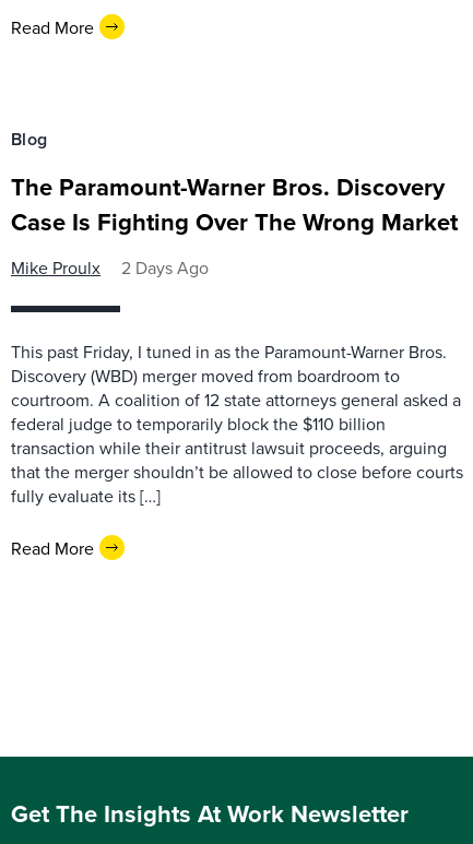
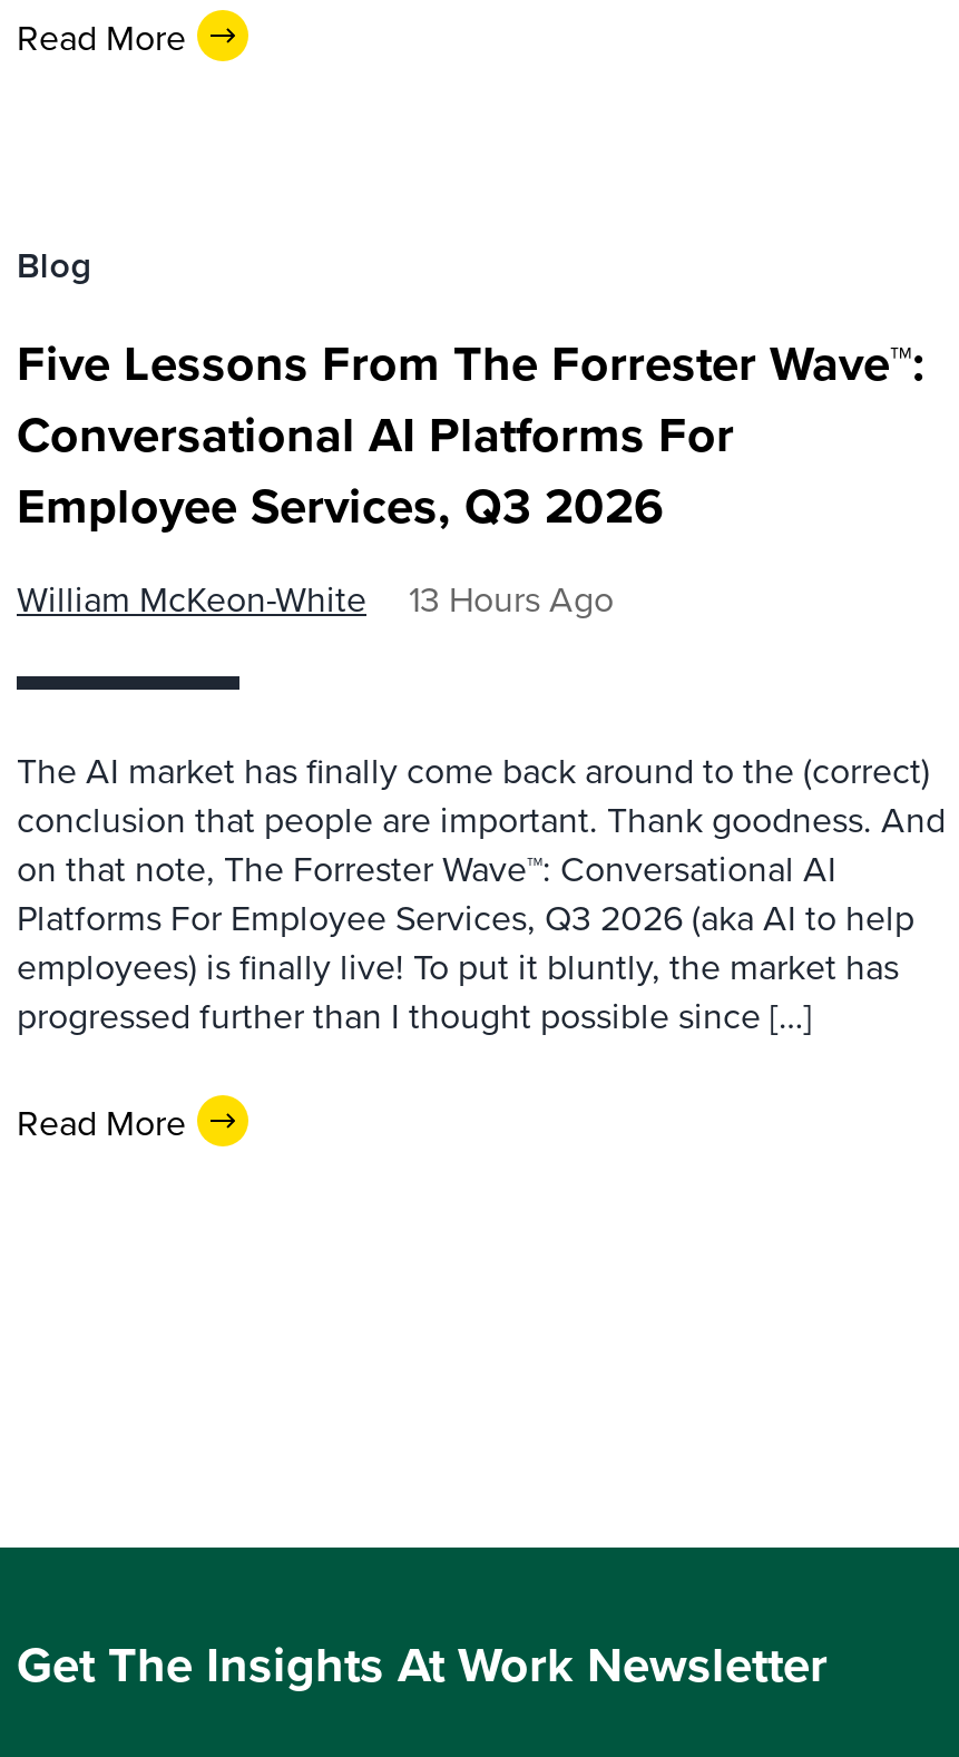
[11,169,458,239] The Paramount-Warner Bros. Discovery | Case Is Fighting Over The Wrong Market -> [17,326,926,540] Five Lessons From The Forrester Wave™: | Conversational AI Platforms For | Employee Services, Q3 2026
[11,255,209,280] Mike Proulx | 2 Days Ago -> [17,574,614,623] William McKeon-White | 13 Hours Ago
[11,340,463,508] This past Friday, I tuned in as the Paramount-Warner Bros. | Discovery (WBD) merger moved from boardroom to | courtroom. A coalition of 12 state attorneys general asked a | federal judge to temporarily block the $110 billion | transaction while their antitrust lawsuit proceeds, arguing | that the merger shouldn’t be allowed to close before courts | fully evaluate its […] -> [17,745,946,1039] The AI market has finally come back around to the (correct) | conclusion that people are important. Thank goodness. And | on that note, The Forrester Wave™: Conversational AI | Platforms For Employee Services, Q3 2026 (aka AI to help | employees) is finally live! To put it bluntly, the market has | progressed further than I thought possible since […]

